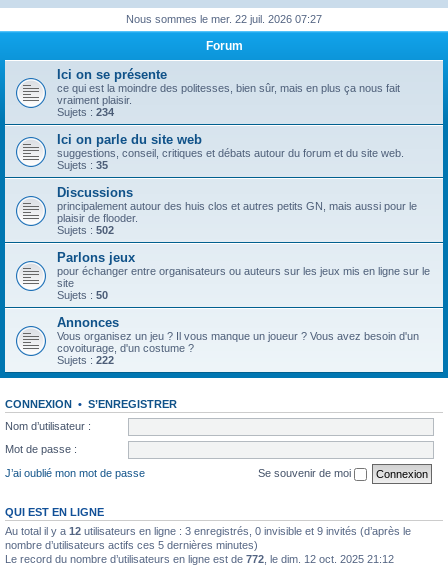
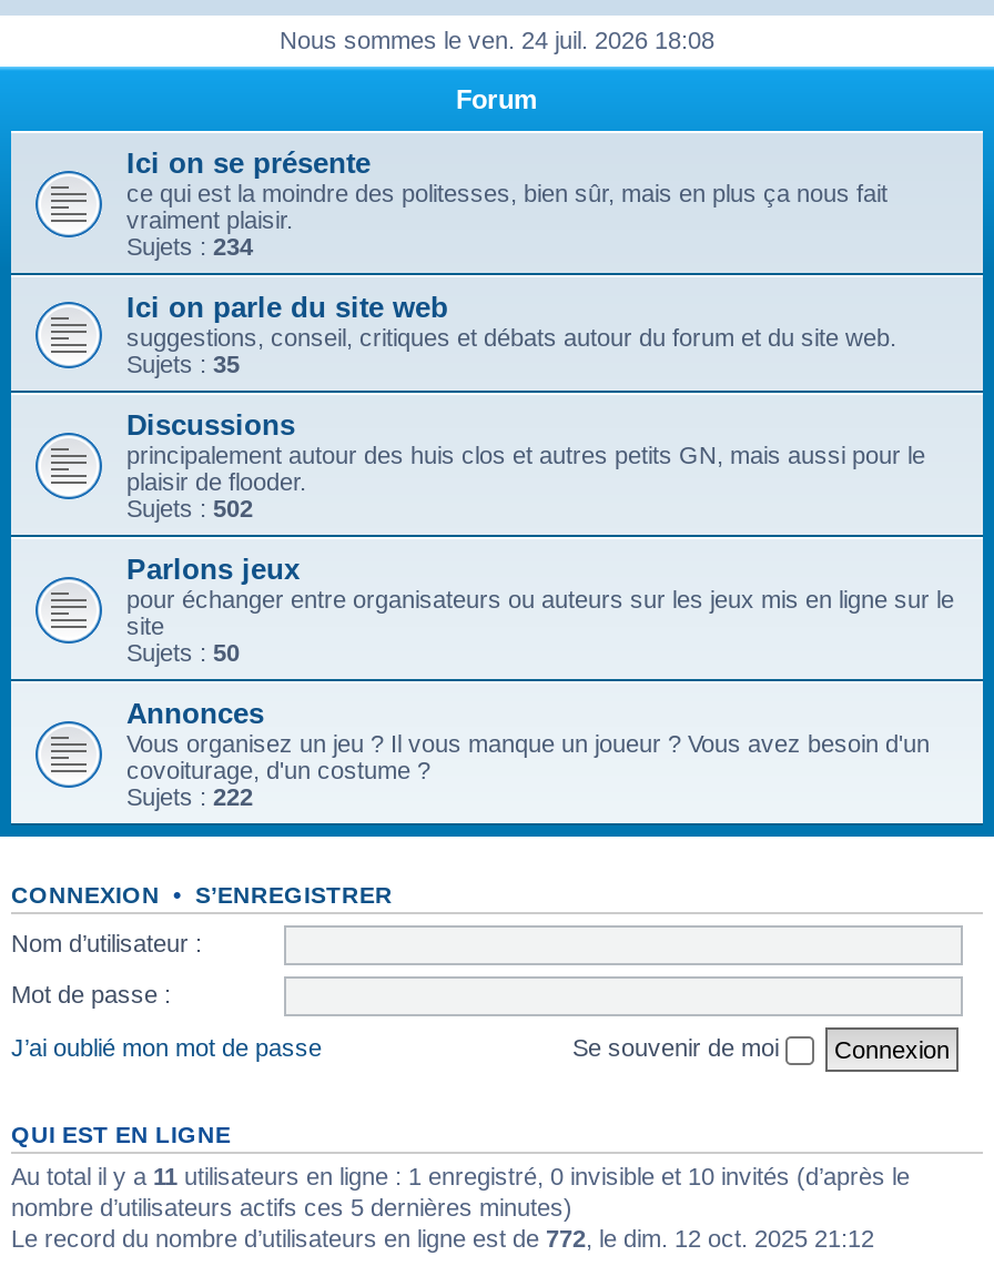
[126,13,322,25] Nous sommes le mer. 22 juil. 2026 07:27 -> [280,27,714,53] Nous sommes le ven. 24 juil. 2026 18:08
[5,524,411,536] Au total il y a 12 utilisateurs en ligne : 3 enregistrés, 0 invisible et 9 invités (d’après le -> [11,1162,910,1188] Au total il y a 11 utilisateurs en ligne : 1 enregistré, 0 invisible et 10 invités (d’après le

